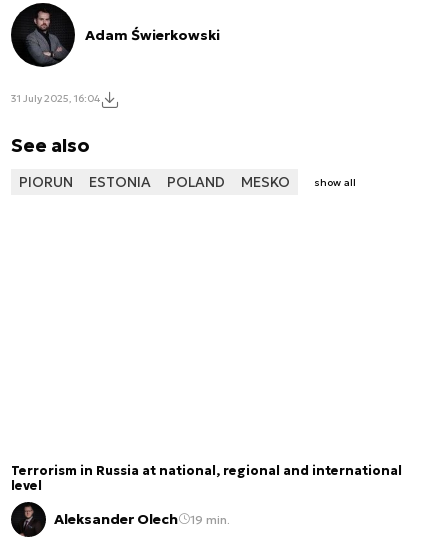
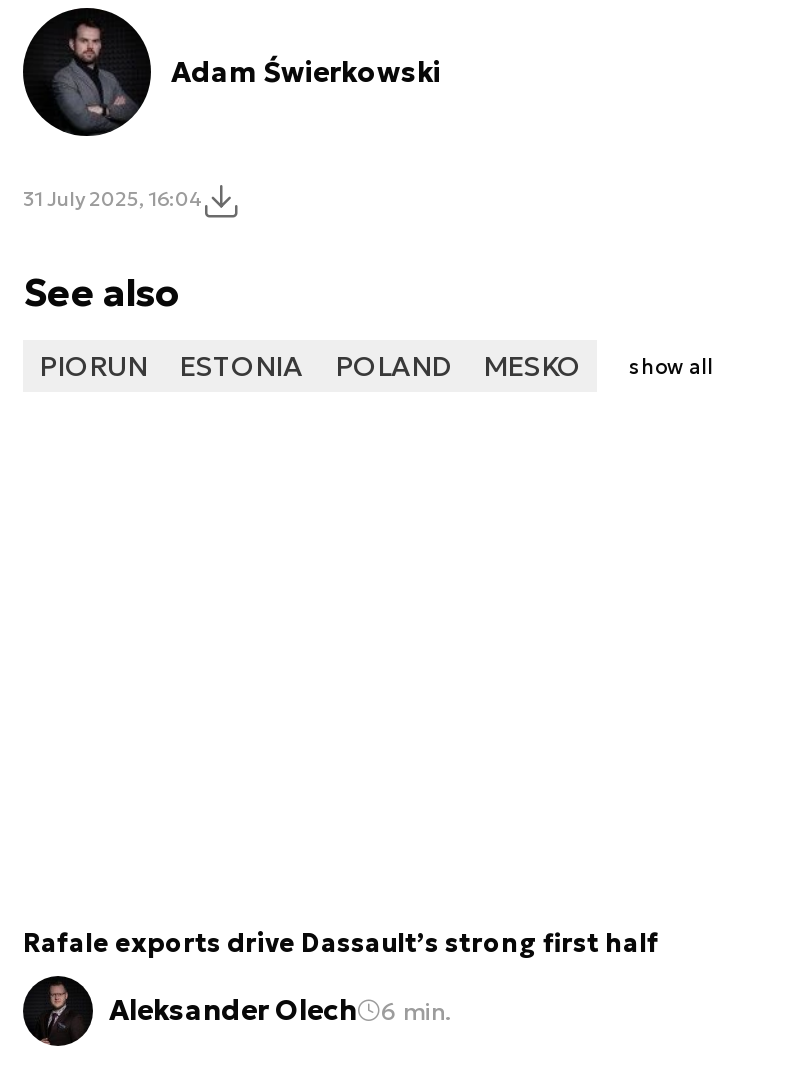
[11,463,402,494] Terrorism in Russia at national, regional and international | level -> [23,928,659,960] Rafale exports drive Dassault’s strong first half
[54,510,230,528] Aleksander Olech 19 min. -> [109,993,451,1029] Aleksander Olech 6 min.

